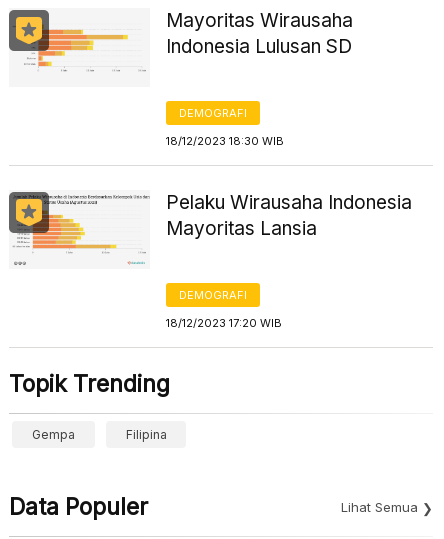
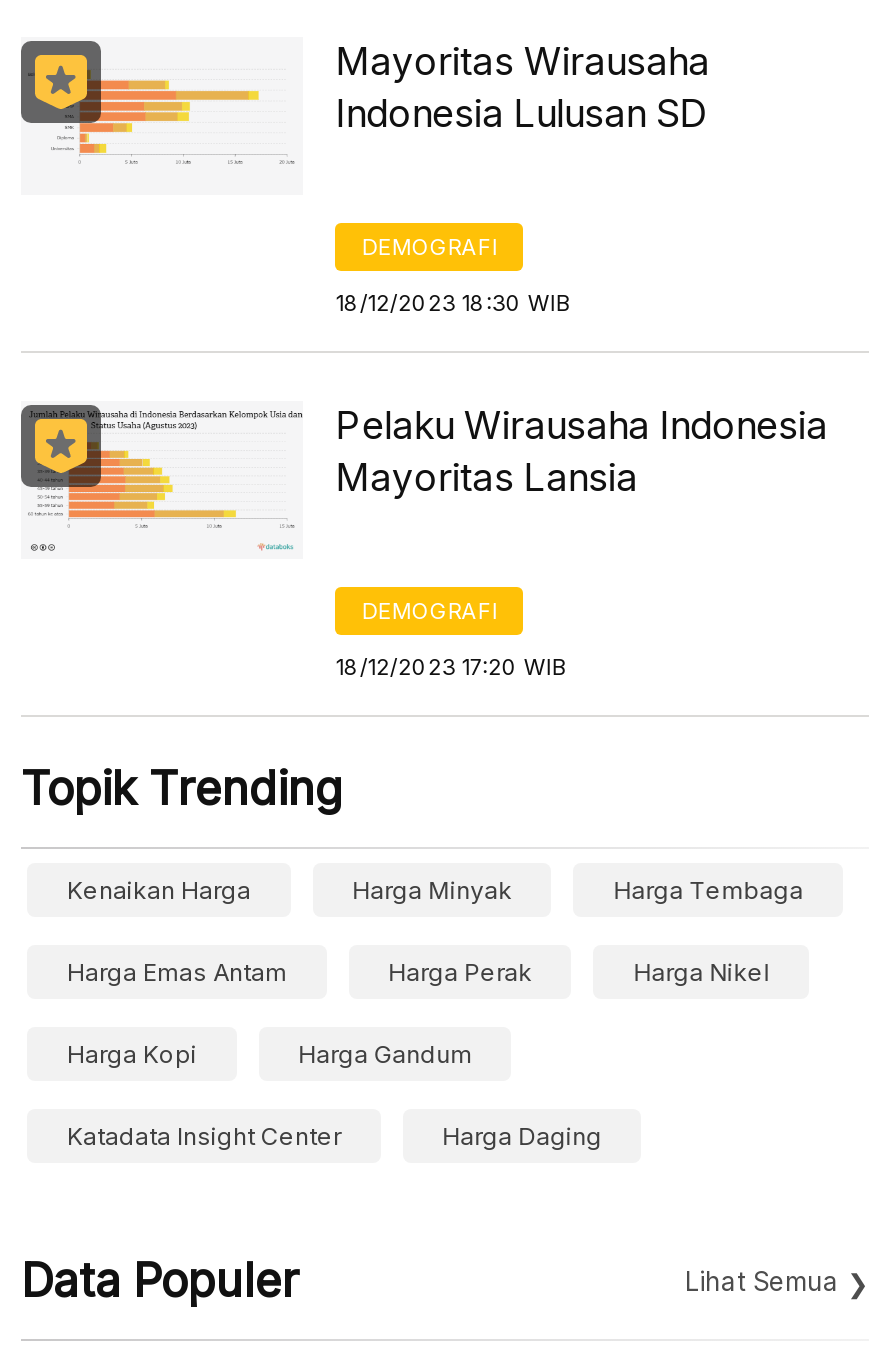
[32,427,167,442] Gempa | Filipina -> [67,875,803,1151] Kenaikan Harga | Harga Minyak | Harga Tembaga | Harga Emas Antam | Harga Perak | Harga Nikel | Harga Kopi | Harga Gandum | Katadata Insight Center | Harga Daging

